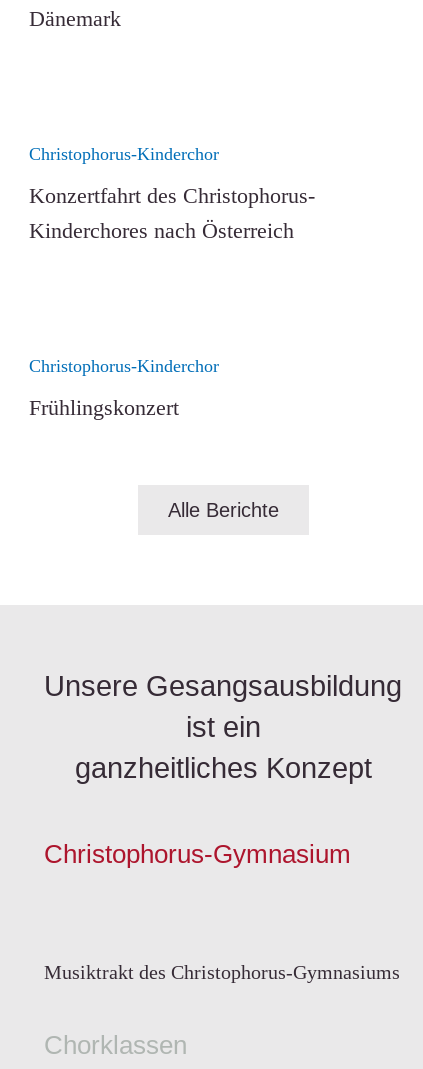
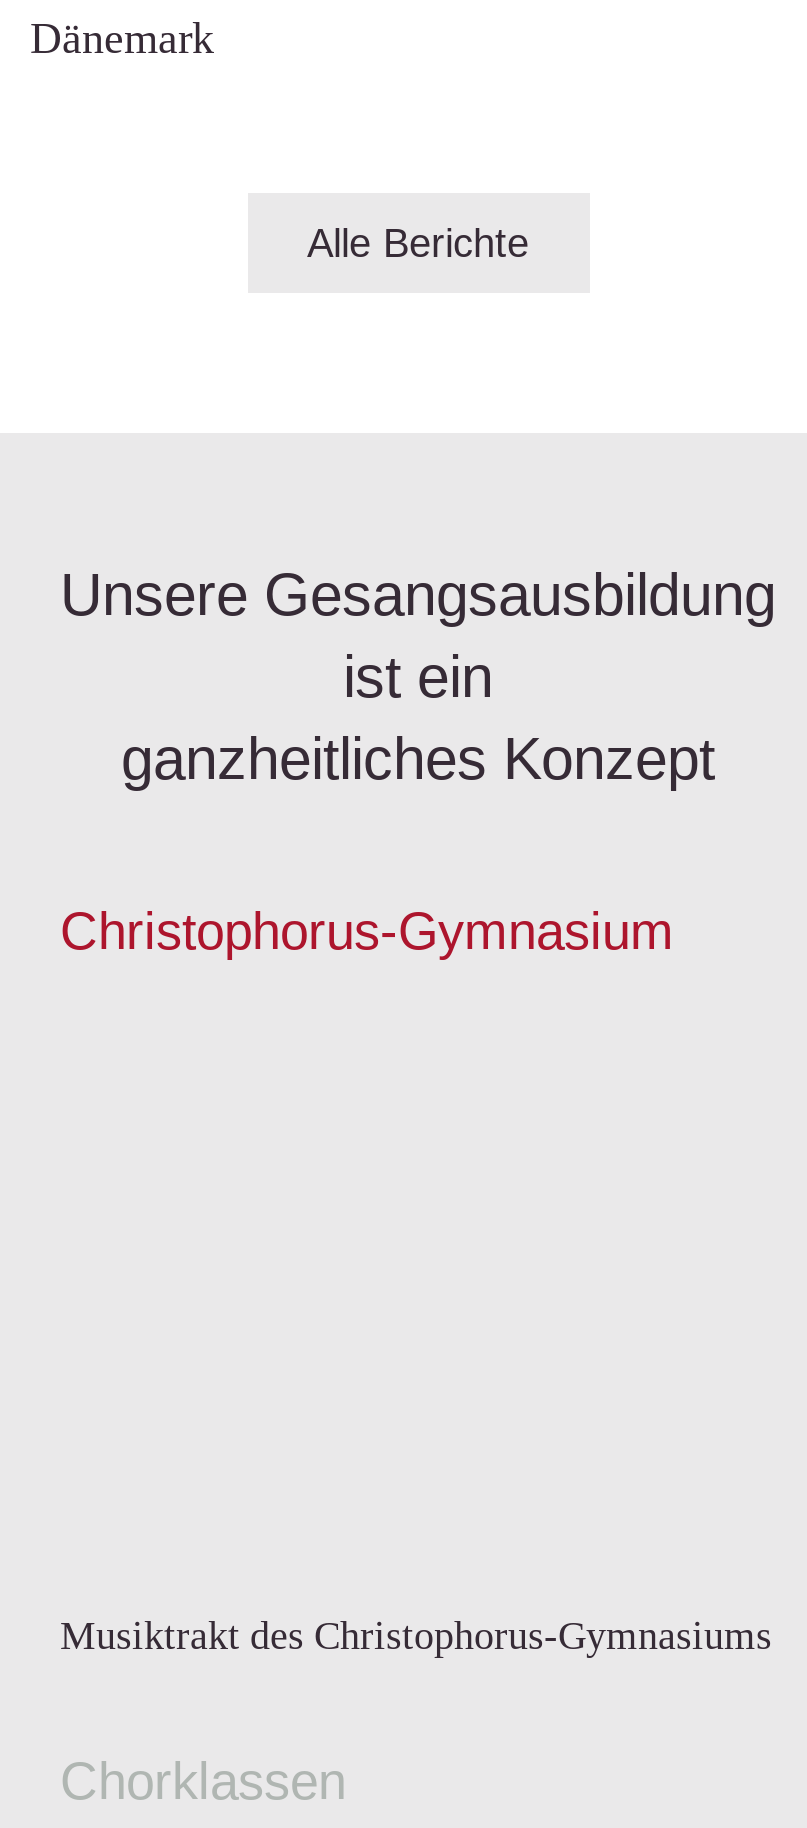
[29,144,219,164] Christophorus-Kinderchor -> none
[29,183,315,243] Konzertfahrt des Christophorus- | Kinderchores nach Österreich -> none
[29,356,219,376] Christophorus-Kinderchor -> none
[29,395,179,420] Frühlingskonzert -> none
moved [44,499,402,869] -> [60,220,776,960]: Alle Berichte | Unsere Gesangsausbildung | ist ein | ganzheitliches Konzept | Christophorus-Gymnasium

